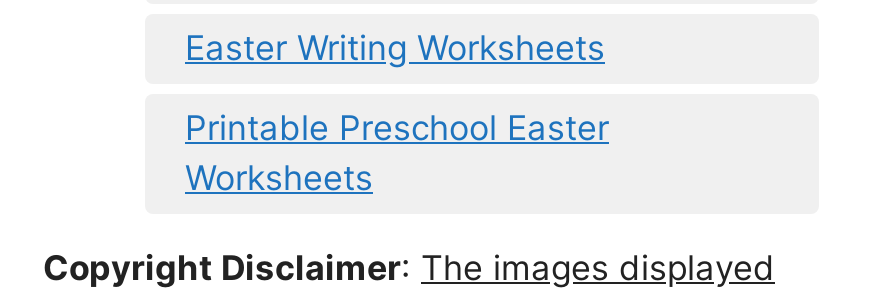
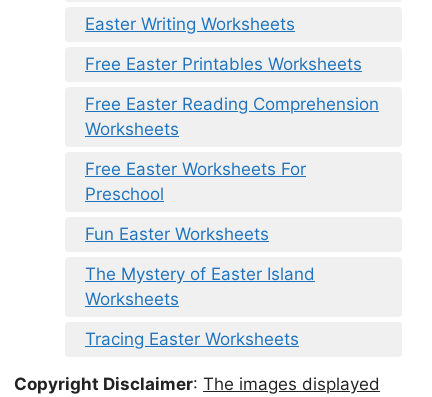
[185,108,609,148] Printable Preschool Easter -> [85,54,379,114] Free Easter Printables Worksheets | Free Easter Reading Comprehension
none -> [85,159,315,349] Free Easter Worksheets For | Preschool | Fun Easter Worksheets | The Mystery of Easter Island | Worksheets | Tracing Easter Worksheets

